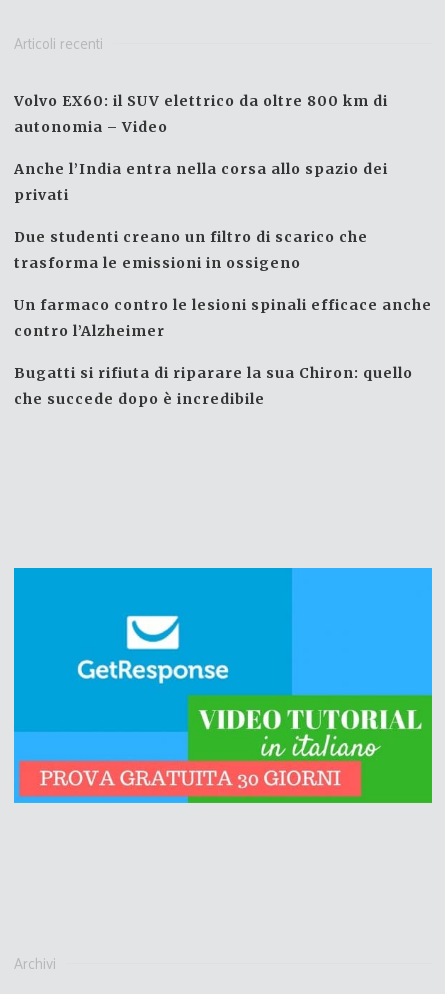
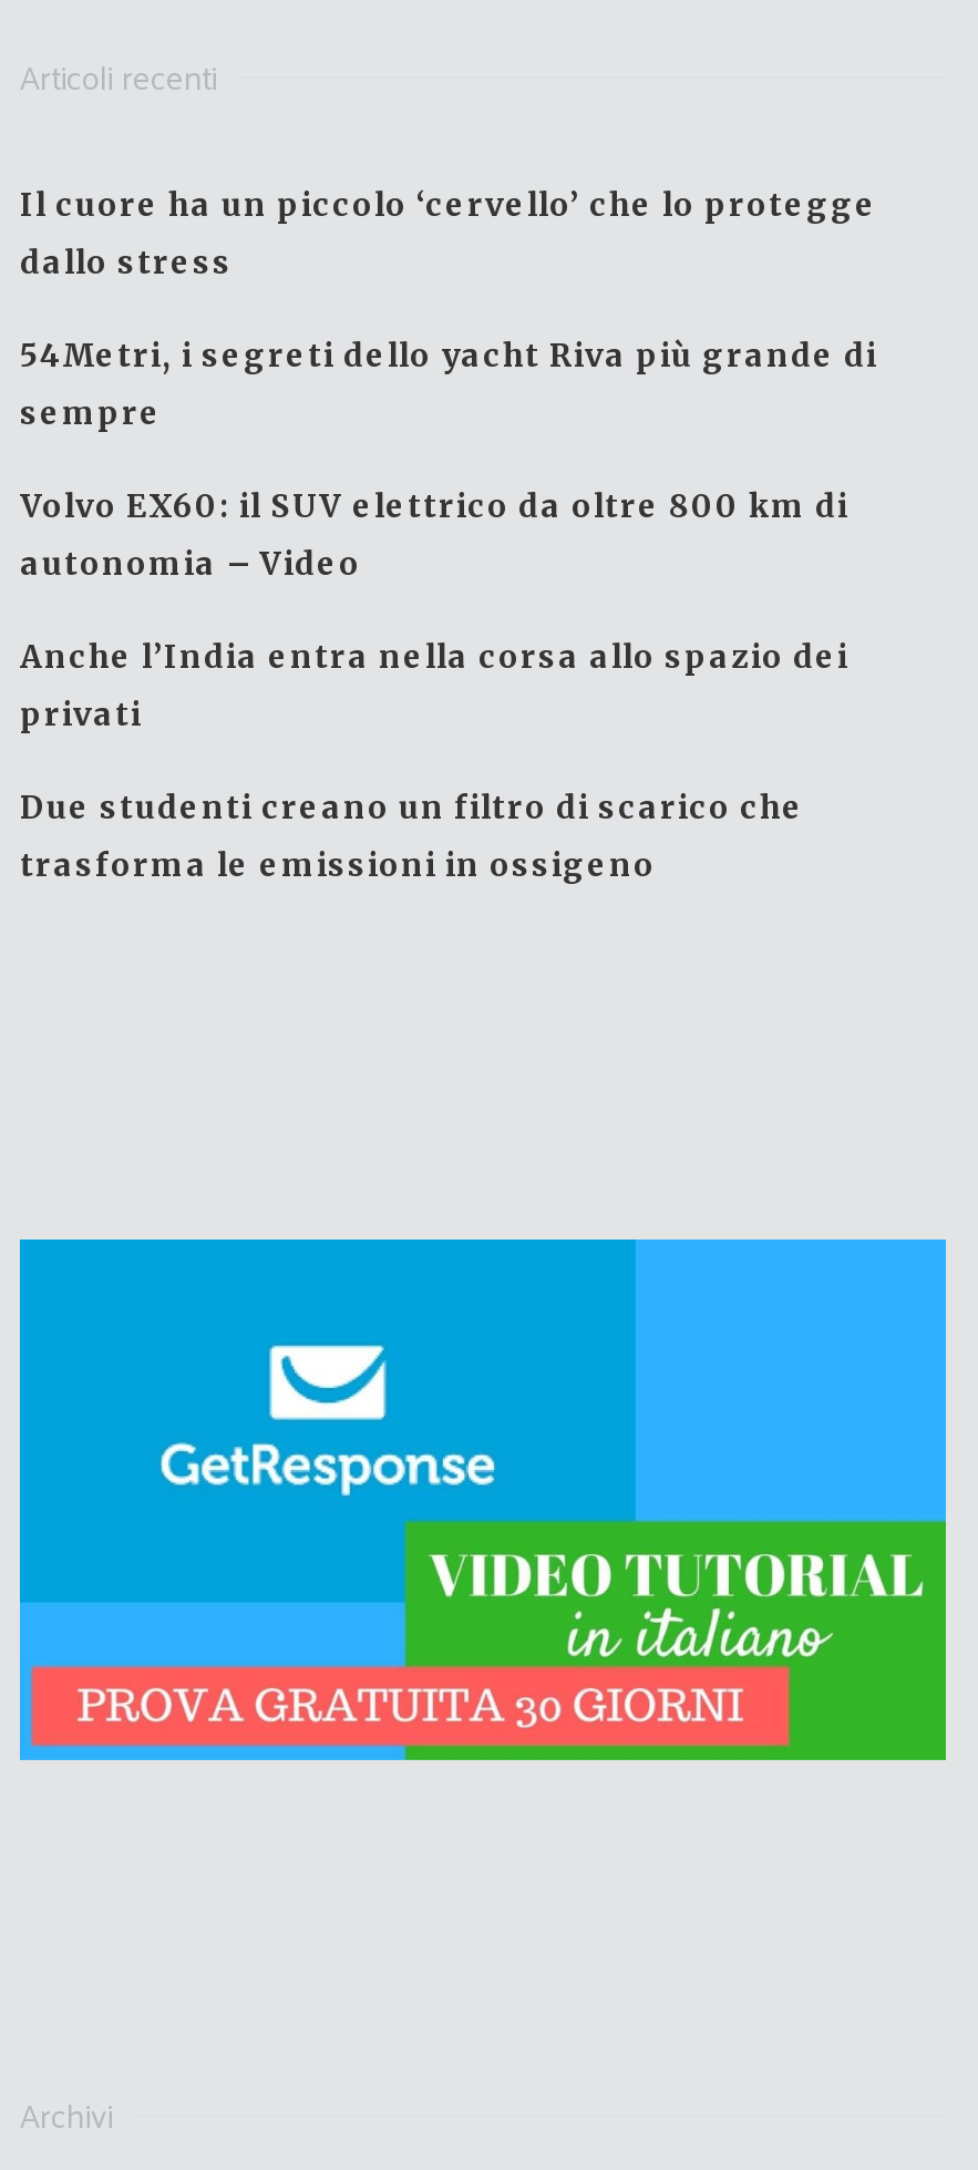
none -> [20,185,877,433] Il cuore ha un piccolo ‘cervello’ che lo protegge | dallo stress | 54Metri, i segreti dello yacht Riva più grande di | sempre
moved [14,92,388,272] -> [20,486,848,885]: Volvo EX60: il SUV elettrico da oltre 800 km di | autonomia – Video | Anche l’India entra nella corsa allo spazio dei | privati | Due studenti creano un filtro di scarico che | trasforma le emissioni in ossigeno
[14,296,432,408] Un farmaco contro le lesioni spinali efficace anche | contro l’Alzheimer | Bugatti si rifiuta di riparare la sua Chiron: quello | che succede dopo è incredibile -> none

